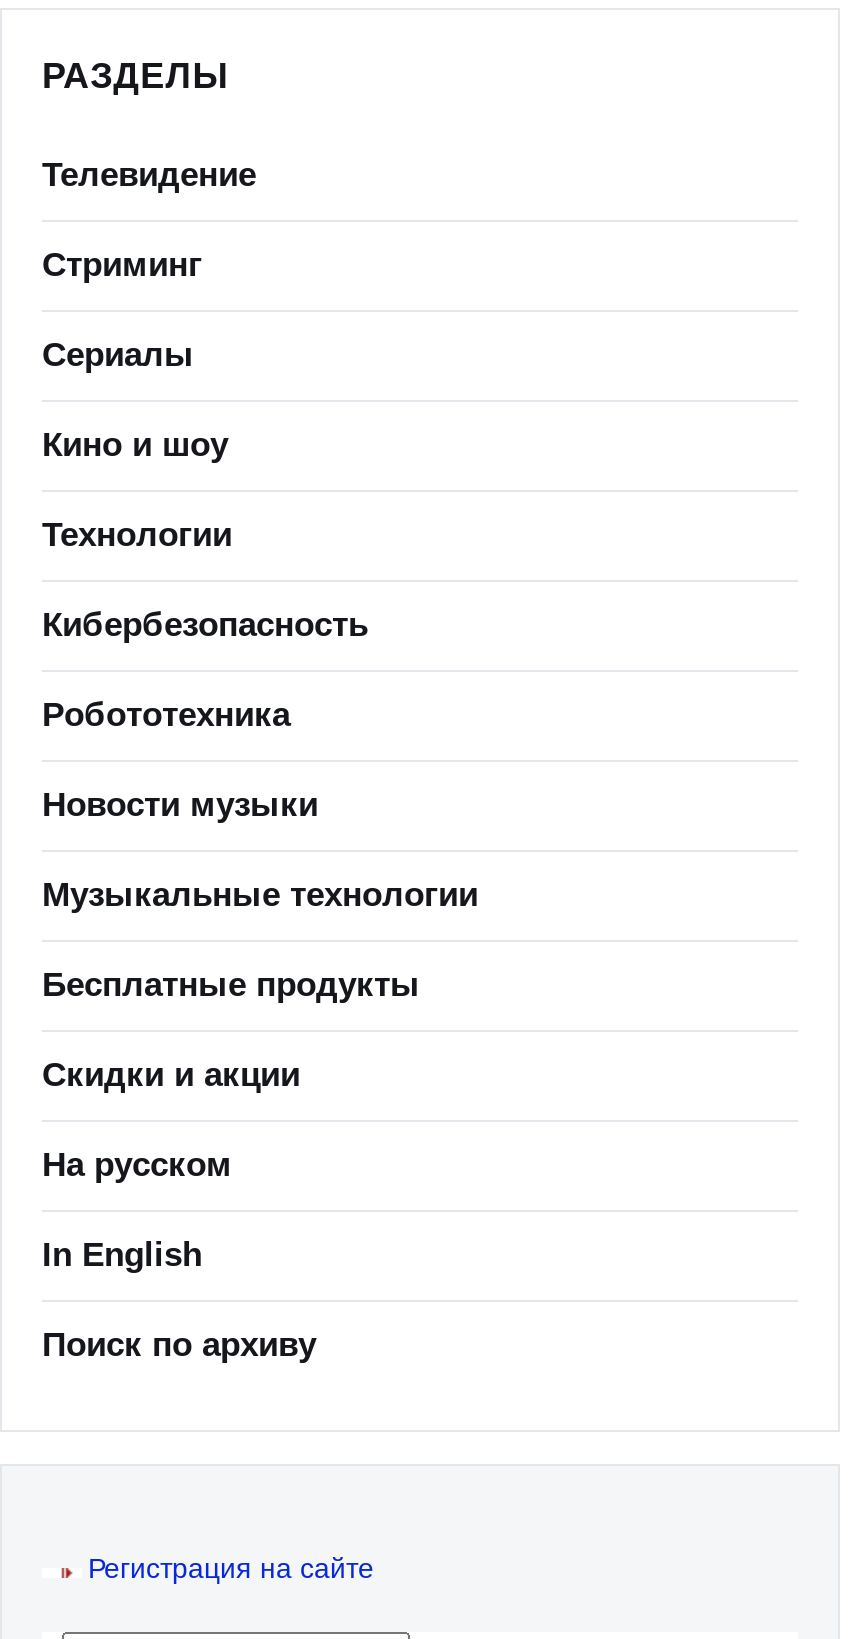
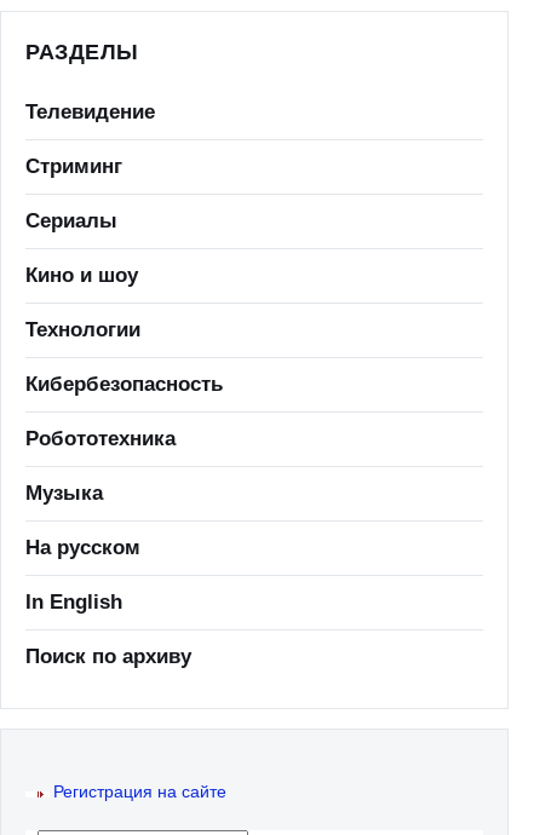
[42,786,478,1094] Новости музыки | Музыкальные технологии | Бесплатные продукты | Скидки и акции -> [25,482,103,505] Музыка

